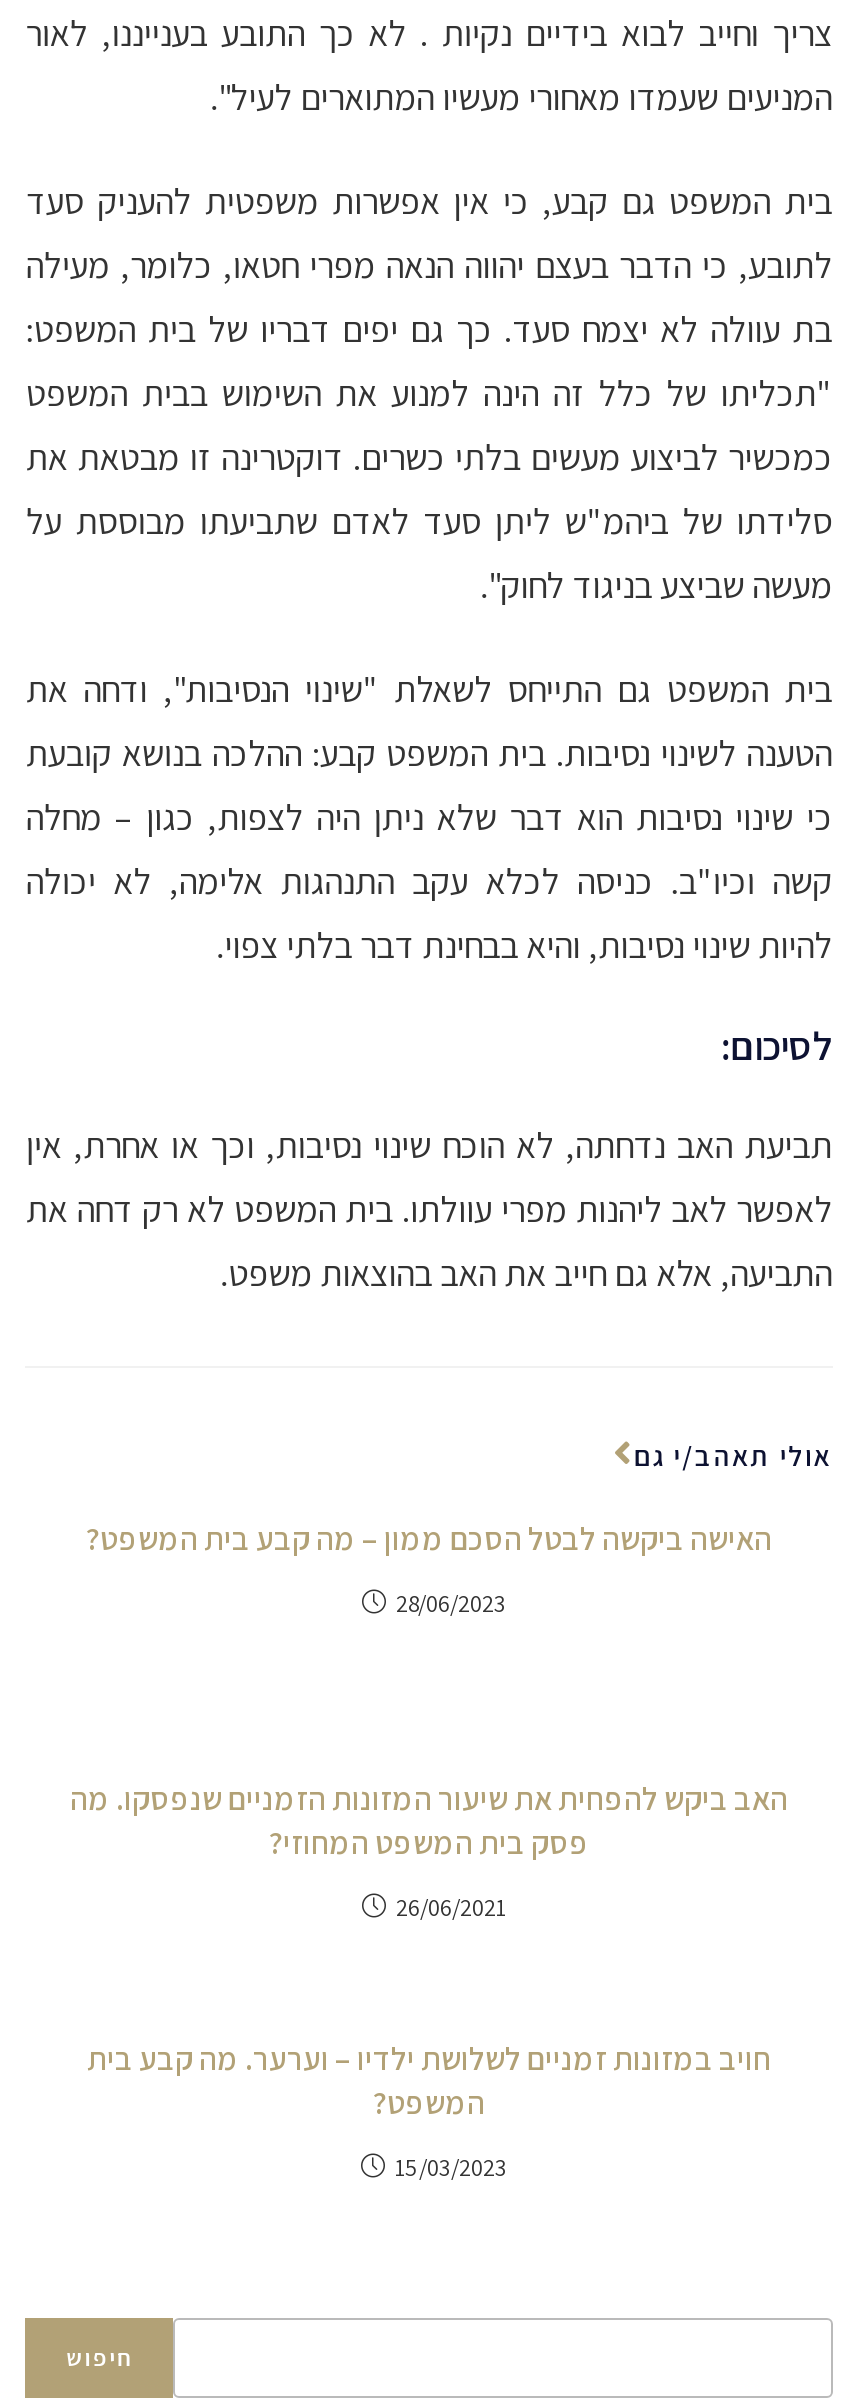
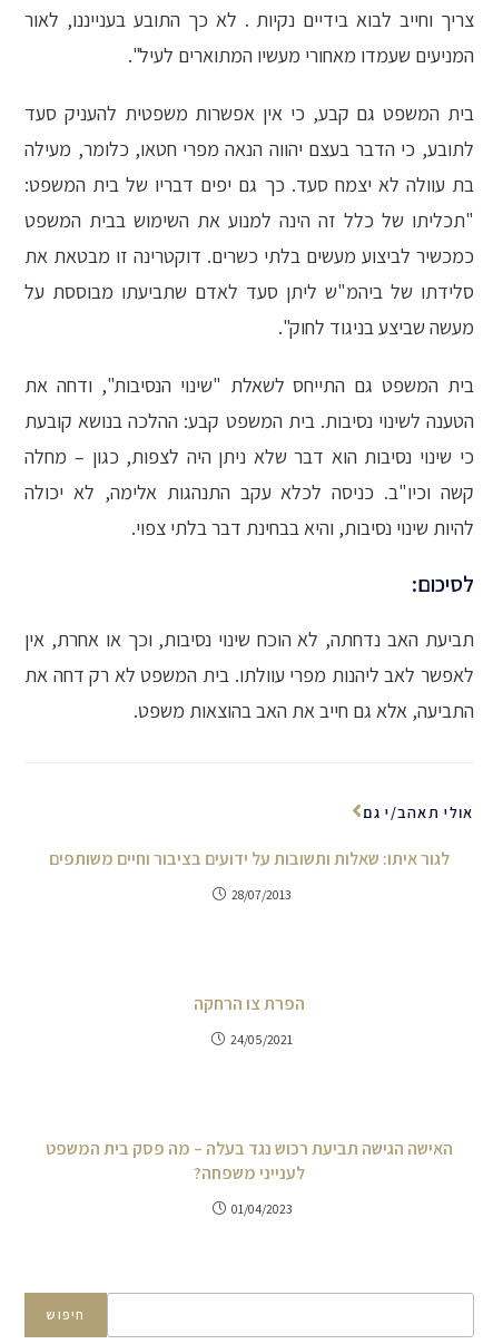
[86,1518,772,1560] האישה ביקשה לבטל הסכם ממון – מה קבע בית המשפט? -> [49,847,450,870] לגור איתו: שאלות ותשובות על ידועים בציבור וחיים משותפים
[396,1588,506,1618] 28/06/2023 -> [231,886,292,903] 28/07/2013
[70,1778,788,1864] האב ביקש להפחית את שיעור המזונות הזמניים שנפסקו. מה | פסק בית המשפט המחוזי? -> [194,992,305,1015] הפרת צו הרחקה
[396,1892,506,1922] 26/06/2021 -> [230,1031,293,1048] 24/05/2021
[87,2038,771,2124] חויב במזונות זמניים לשלושת ילדיו – וערער. מה קבע בית | המשפט? -> [46,1137,453,1185] האישה הגישה תביעת רכוש נגד בעלה – מה פסק בית המשפט | לענייני משפחה?
[395,2152,507,2182] 15/03/2023 -> [231,1200,292,1217] 01/04/2023

